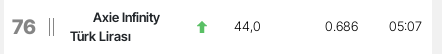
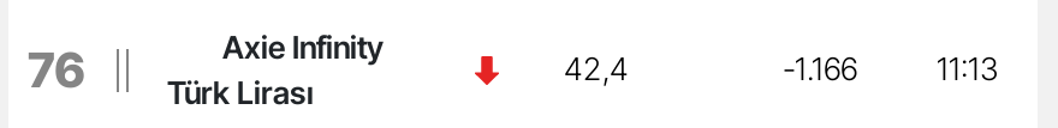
[234,18,261,34] 44,0 -> [564,49,629,87] 42,4
[325,18,358,34] 0.686 -> [783,49,857,87] -1.166
[389,18,422,34] 05:07 -> [937,49,999,87] 11:13

